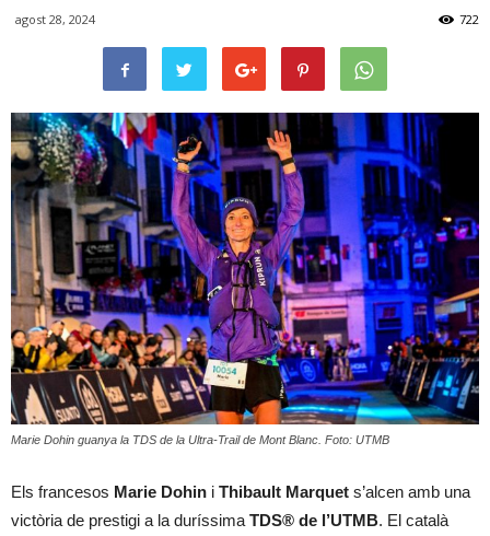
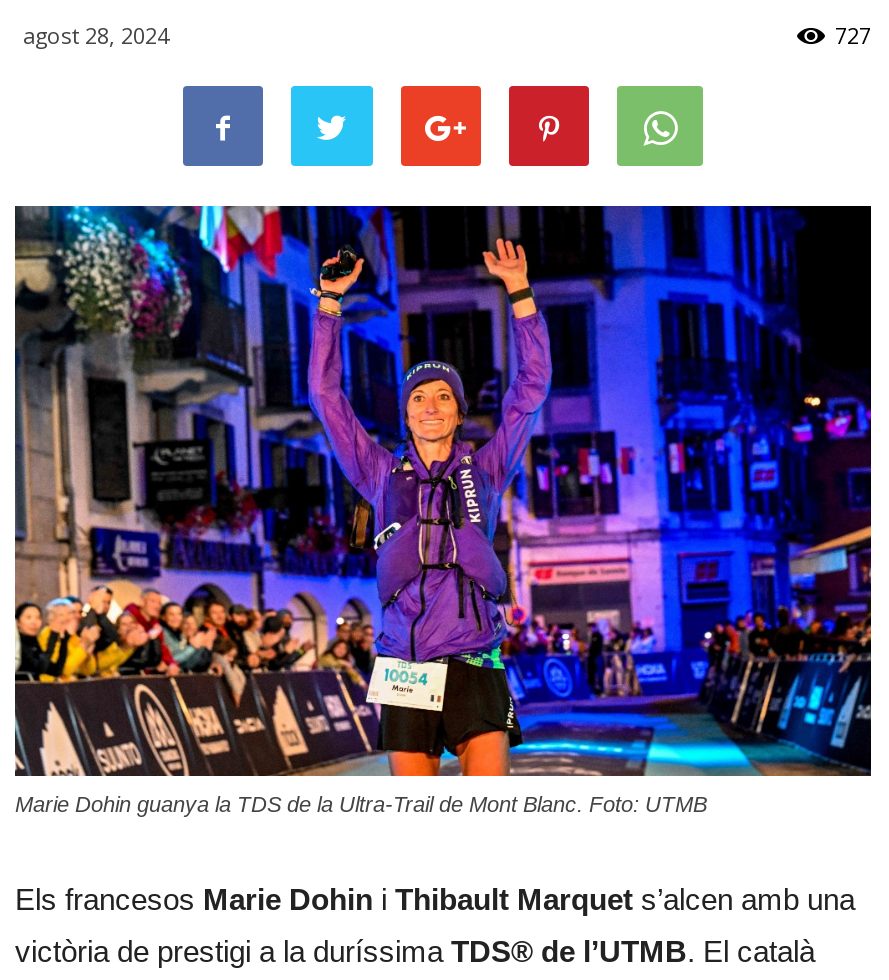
[459,11,479,27] 722 -> [835,20,871,50] 727

